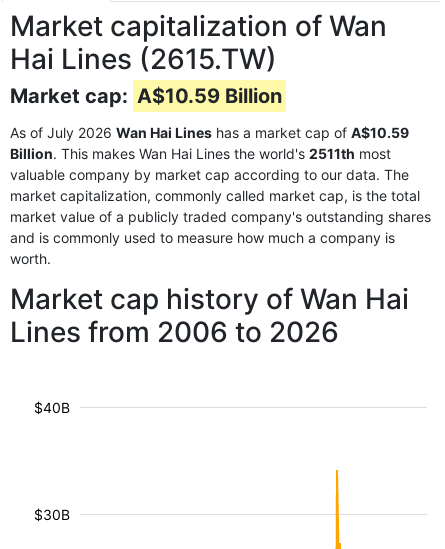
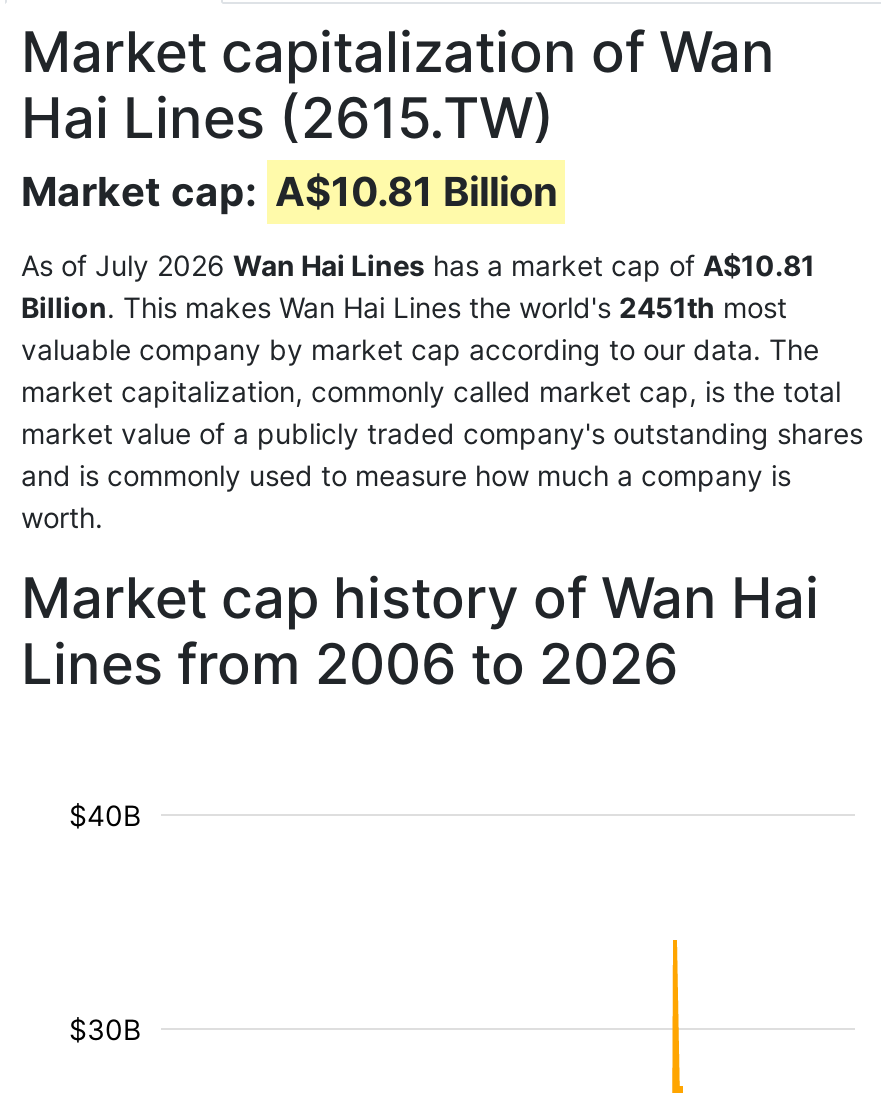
[10,84,282,108] Market cap: A$10.59 Billion -> [21,168,557,216] Market cap: A$10.81 Billion
[10,124,409,141] As of July 2026 Wan Hai Lines has a market cap of A$10.59 -> [21,248,815,282] As of July 2026 Wan Hai Lines has a market cap of A$10.81
[10,145,391,162] Billion. This makes Wan Hai Lines the world's 2511th most -> [21,290,787,324] Billion. This makes Wan Hai Lines the world's 2451th most

